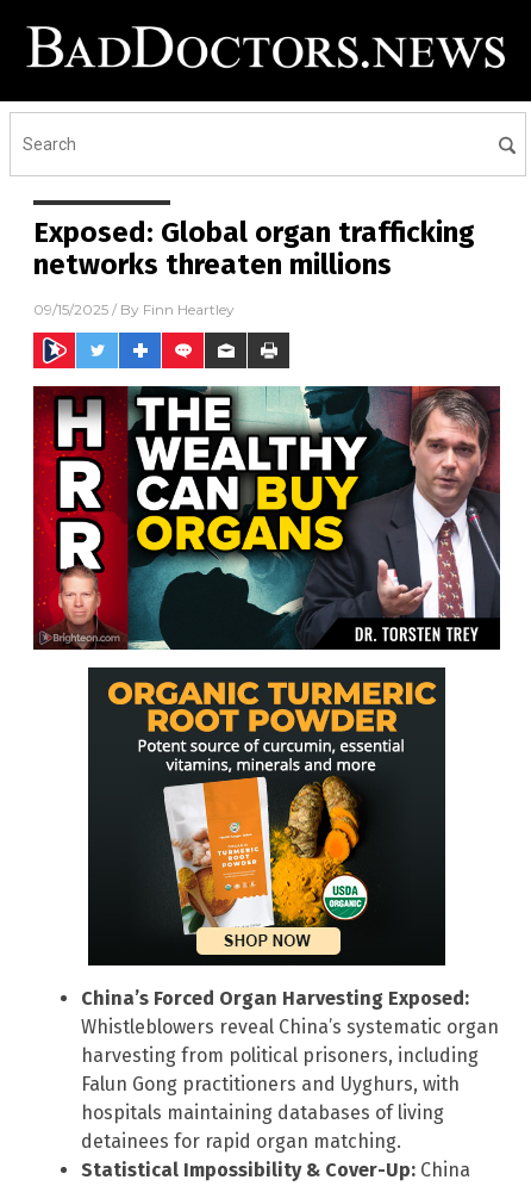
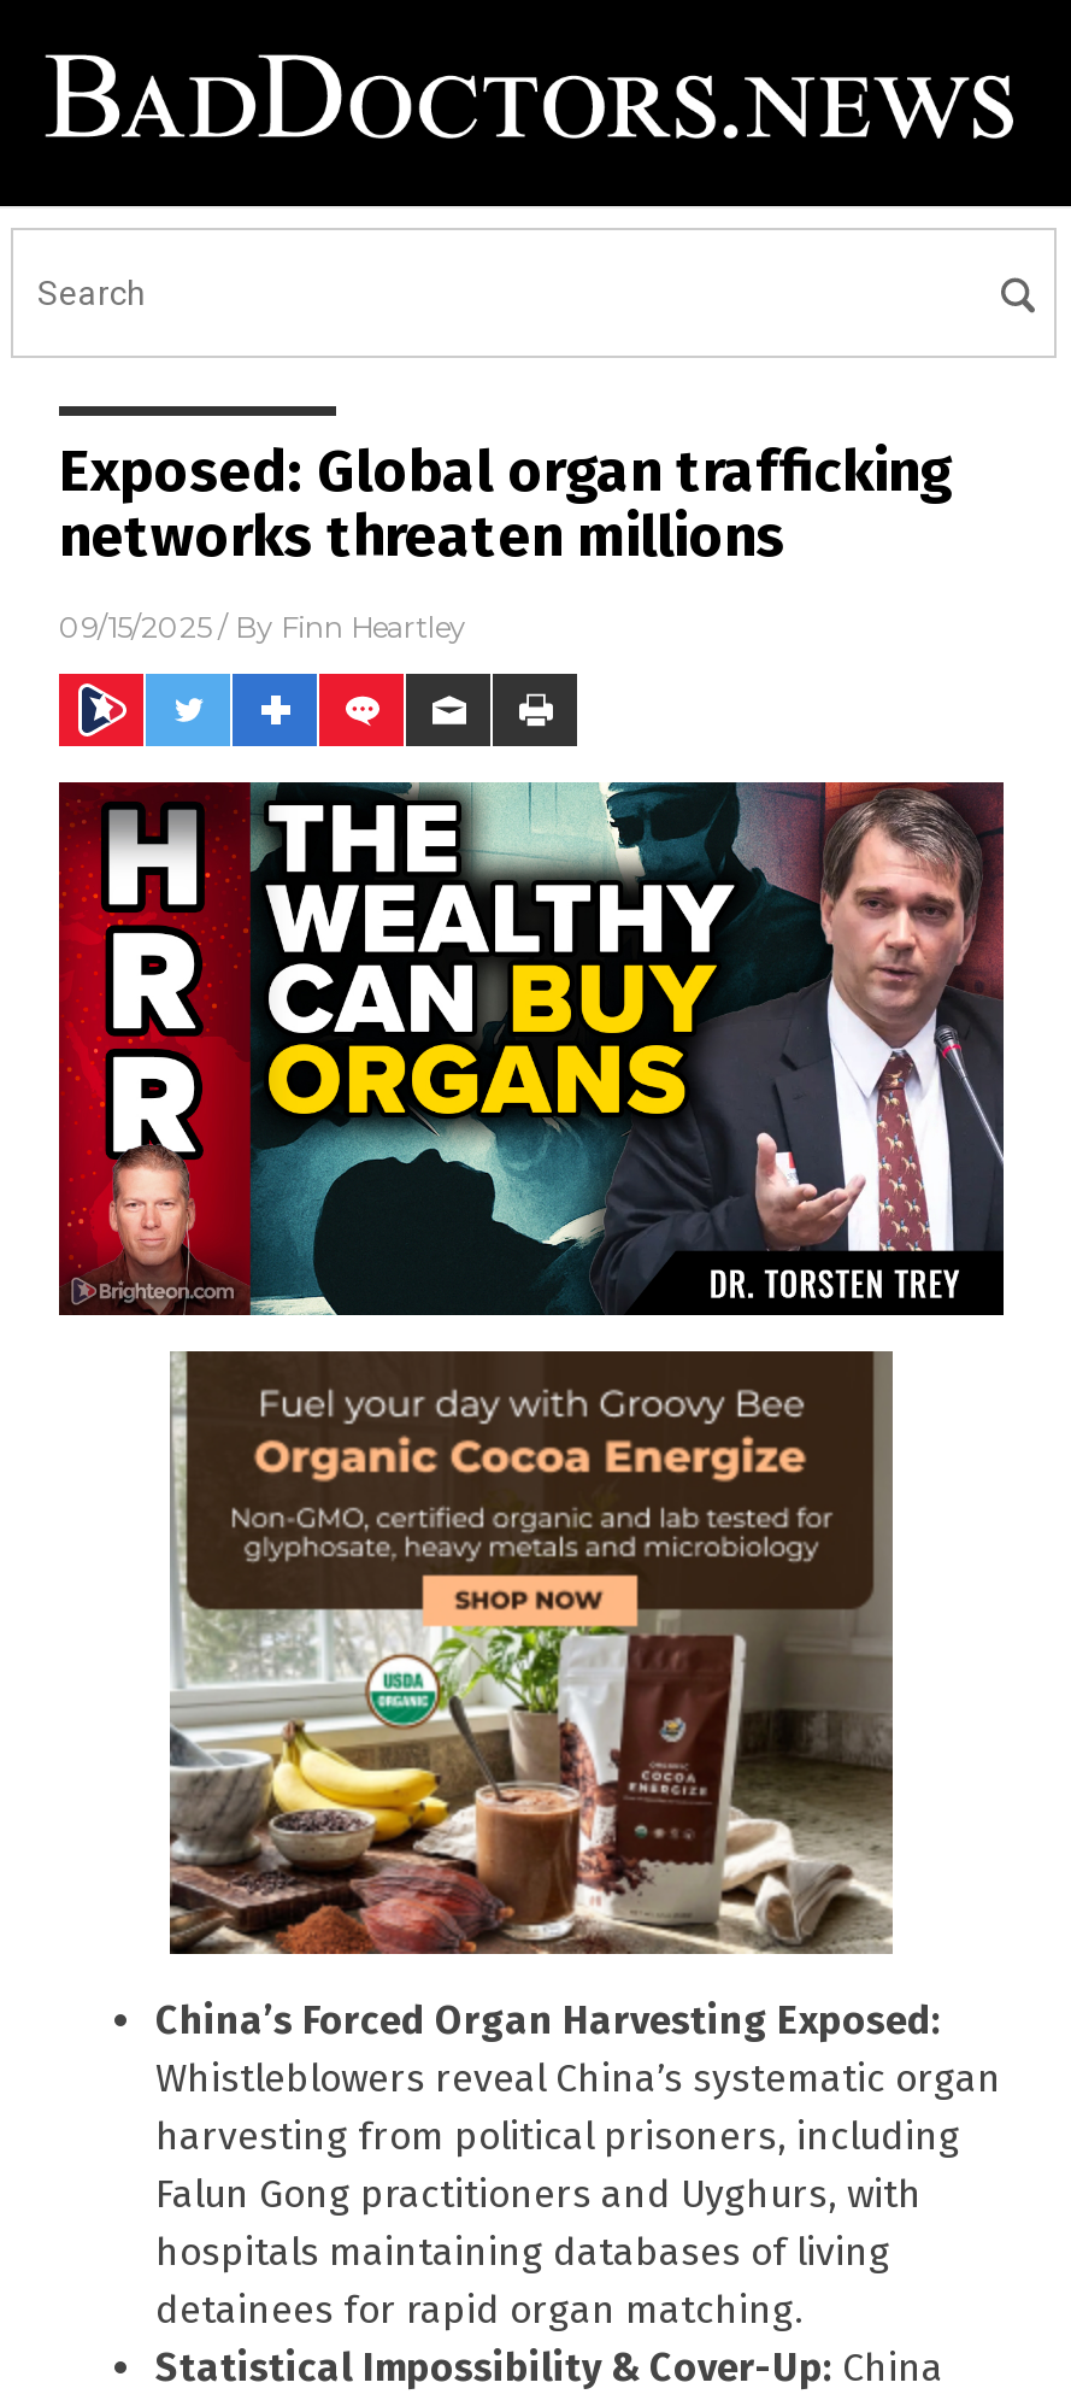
[87,667,446,967] [image] -> [167,1351,895,1956] [image]

